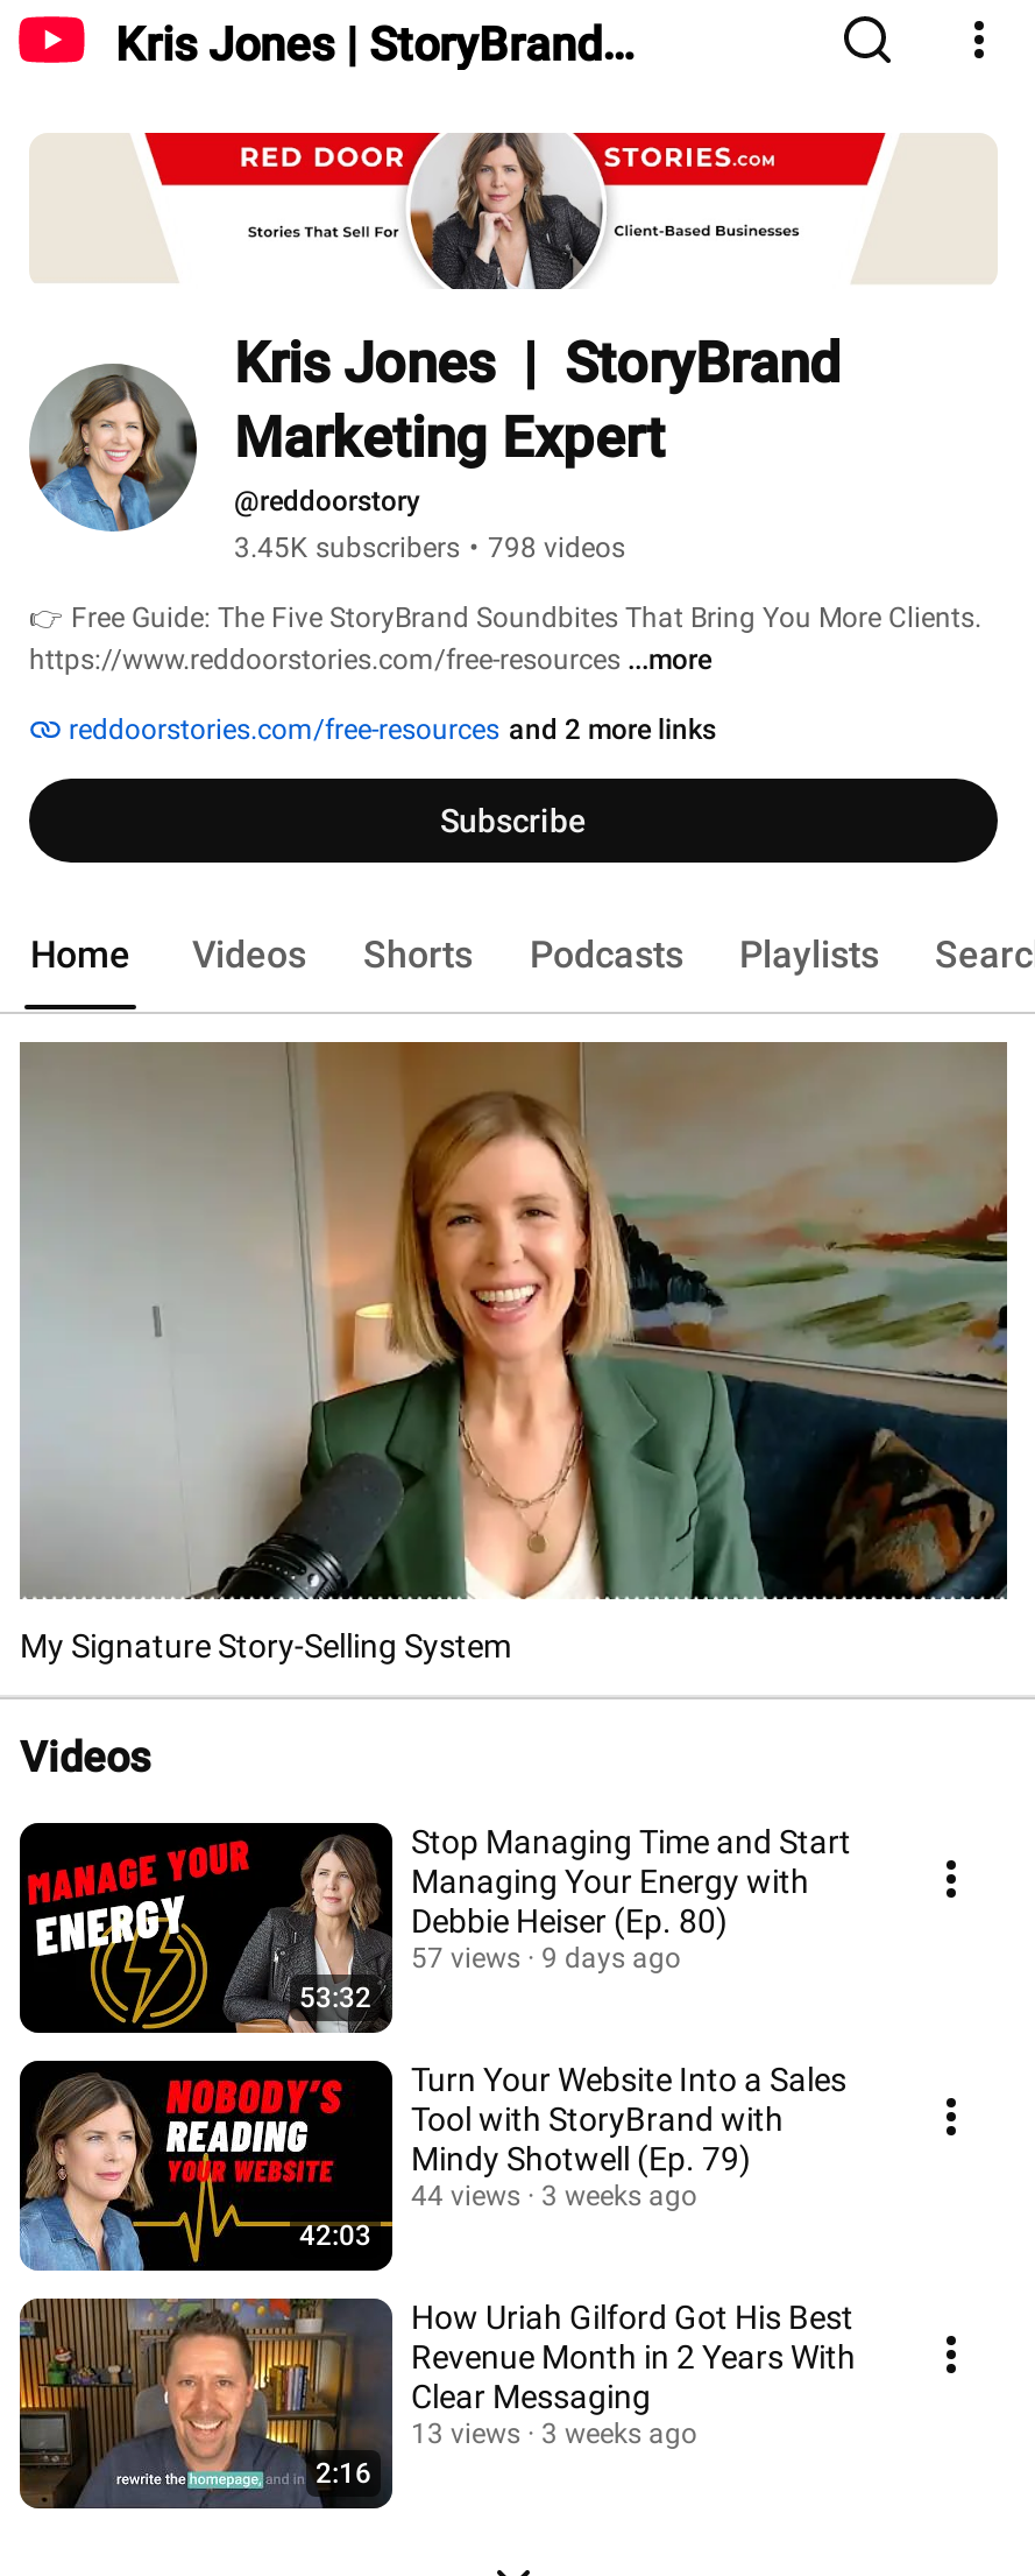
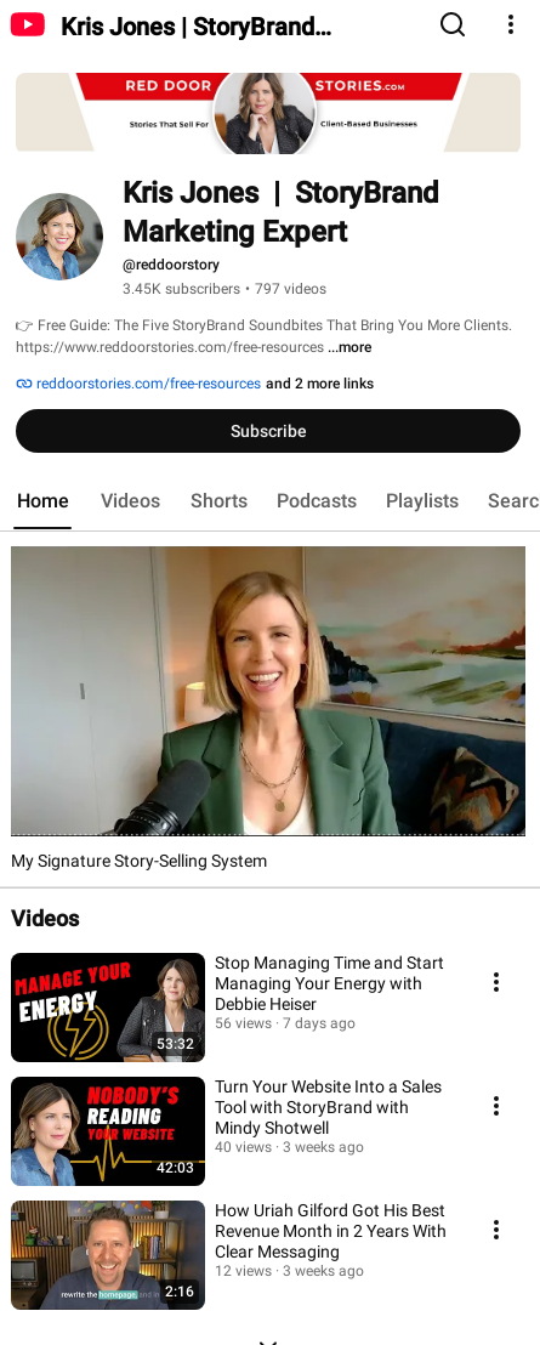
[234,532,625,564] 3.45K subscribers • 798 videos -> [123,280,326,297] 3.45K subscribers • 797 videos
[411,1901,728,1973] Debbie Heiser (Ep. 80) | 57 views | 9 days ago -> [215,994,356,1031] Debbie Heiser | 56 views | 7 days ago
[411,2139,751,2211] Mindy Shotwell (Ep. 79) | 44 views -> [215,1117,329,1155] Mindy Shotwell | 40 views
[411,2416,697,2449] 13 views 3 weeks ago -> [215,1262,364,1279] 12 views 3 weeks ago

